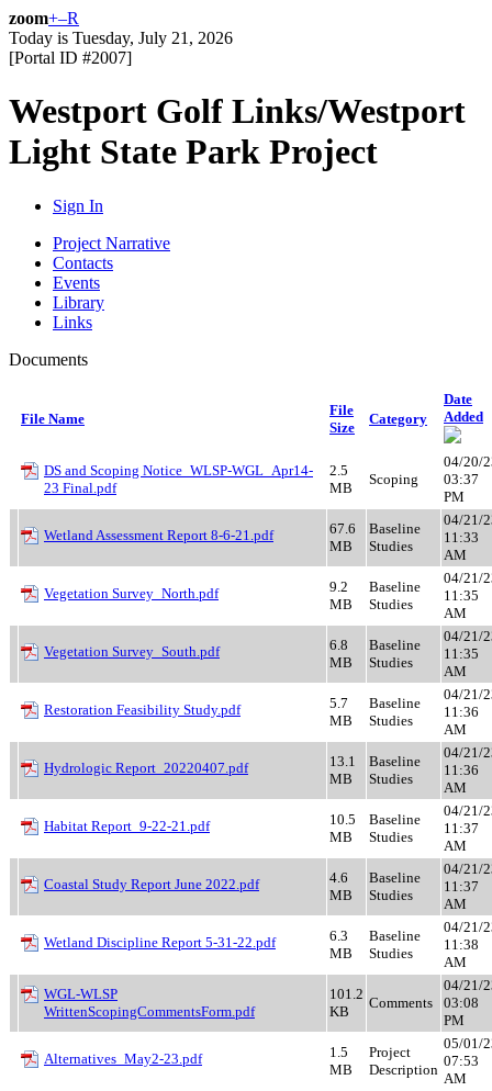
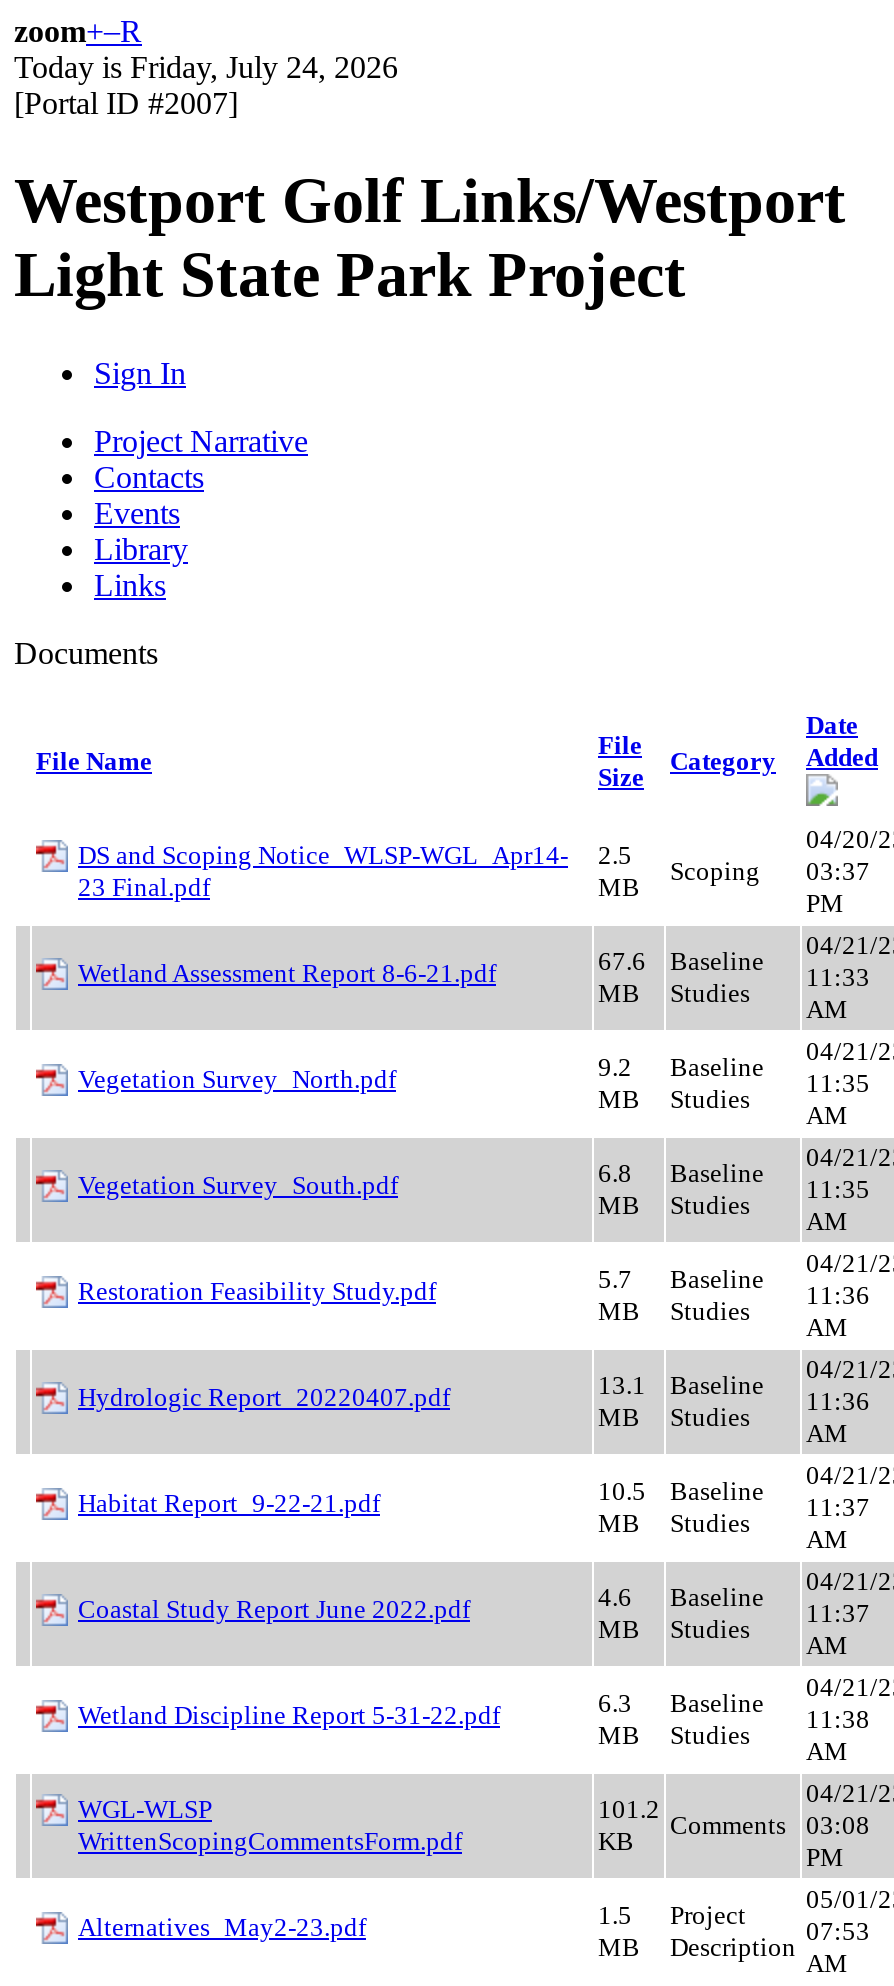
[9,29,233,47] Today is Tuesday, July 21, 2026 -> [14,50,398,84] Today is Friday, July 24, 2026

